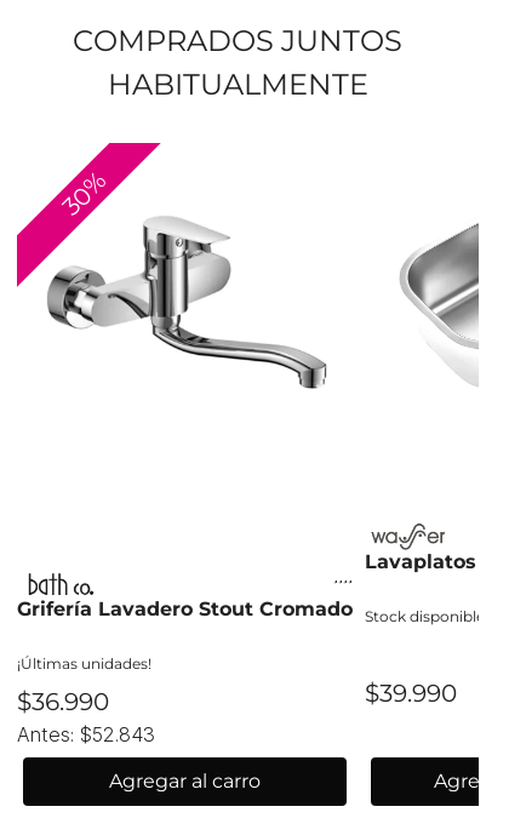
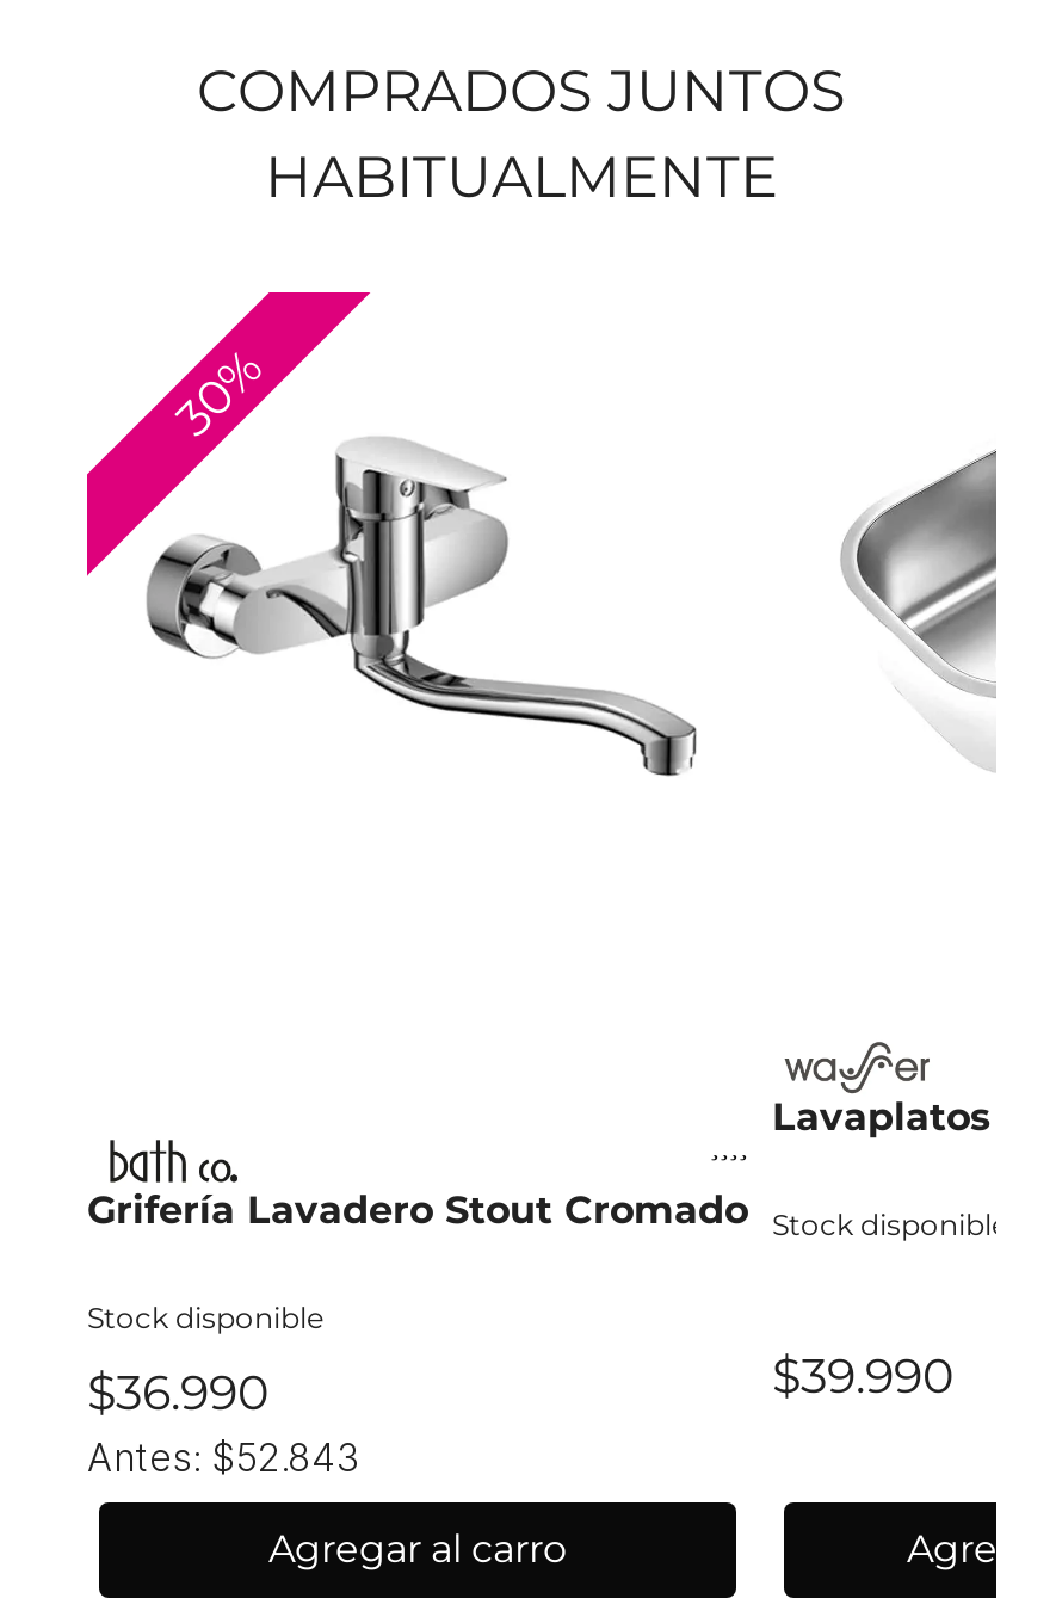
[17,654,151,673] ¡Últimas unidades! -> [87,1300,323,1335] Stock disponible

